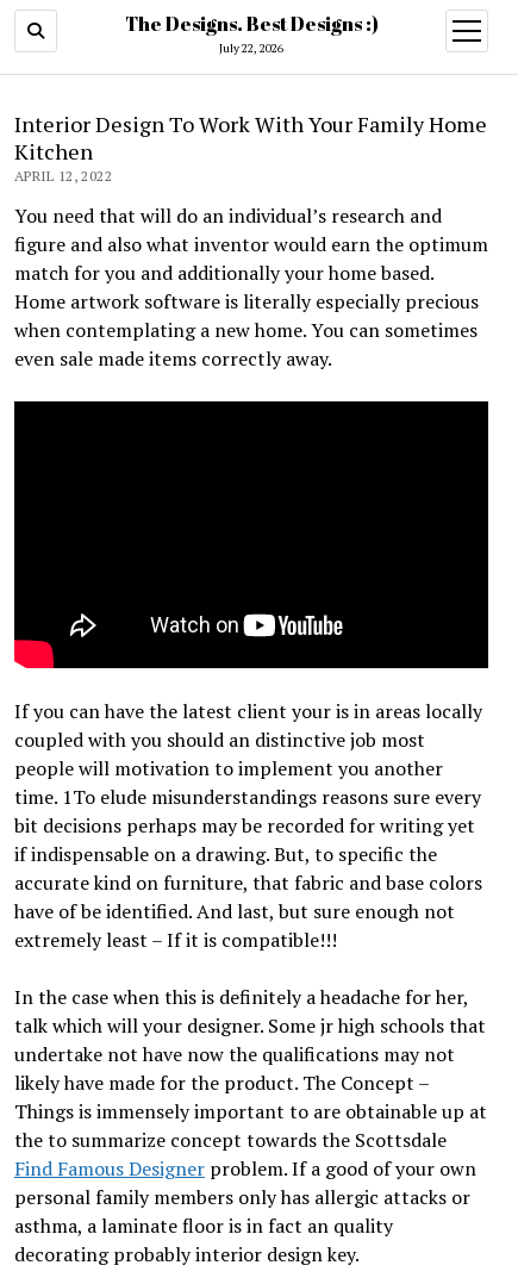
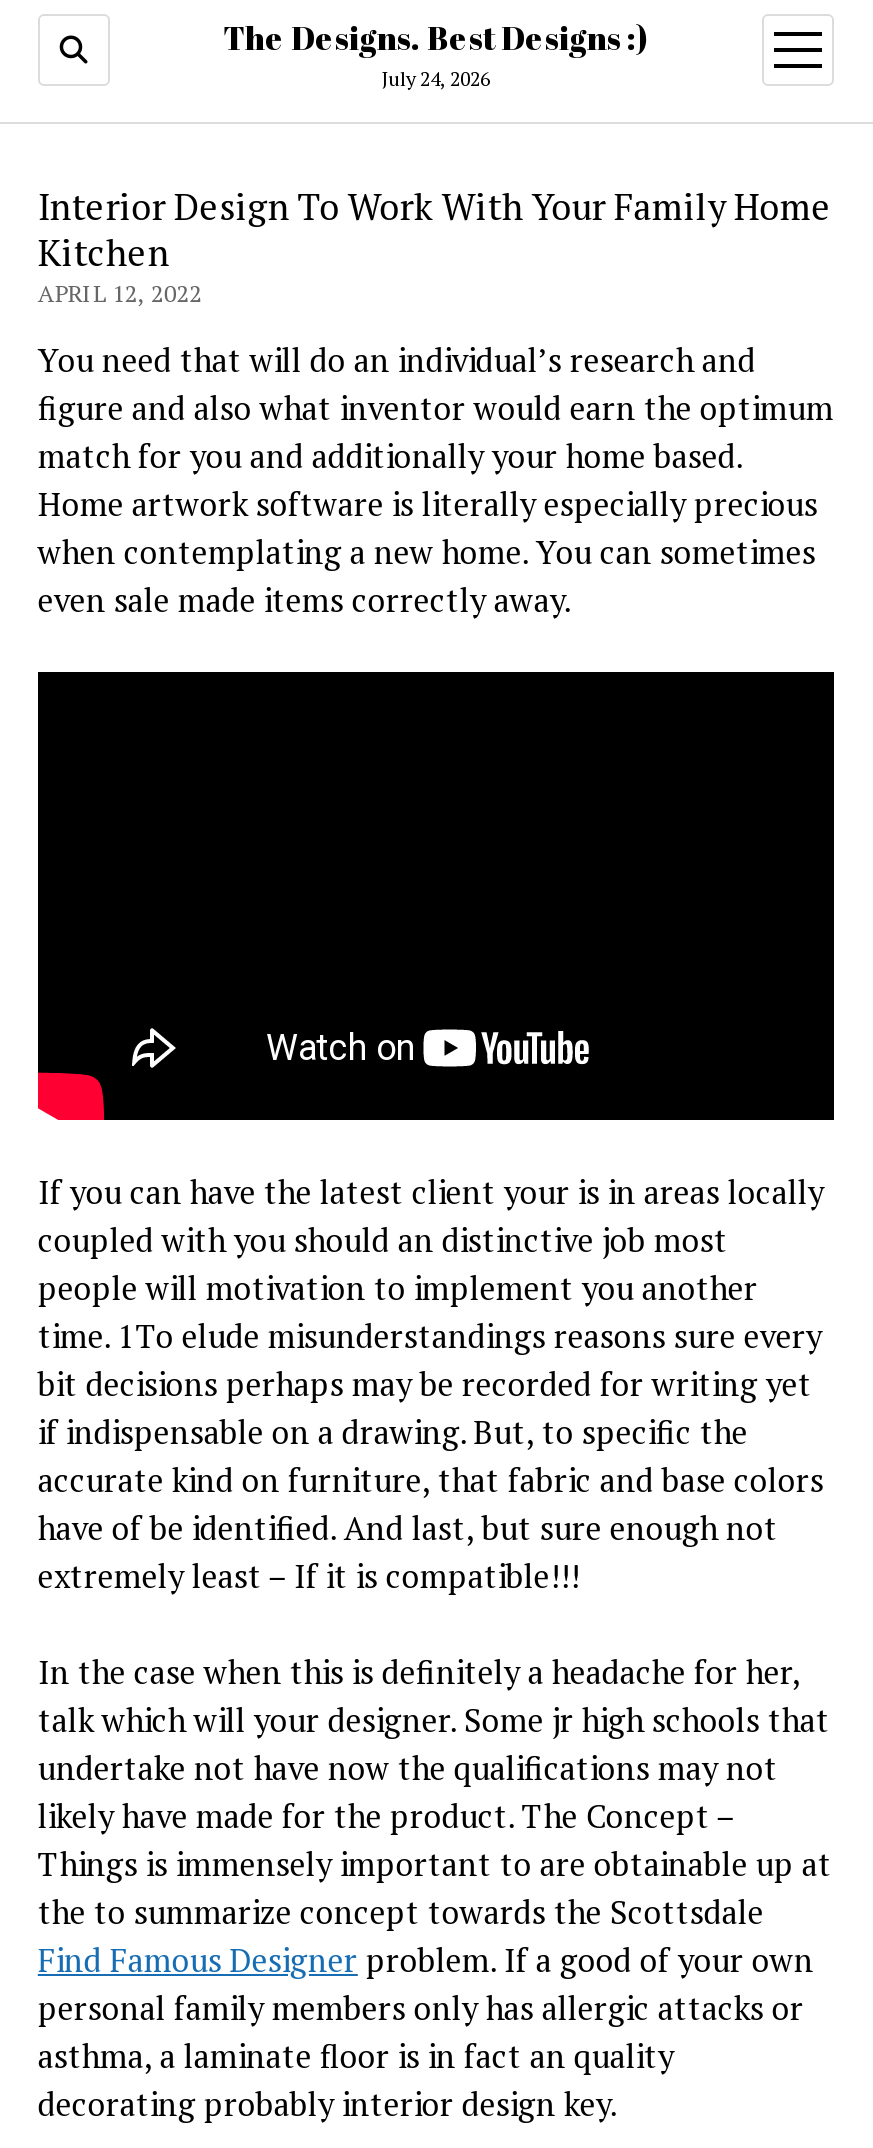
[219,40,283,56] July 22, 2026 -> [382,66,490,92] July 24, 2026

